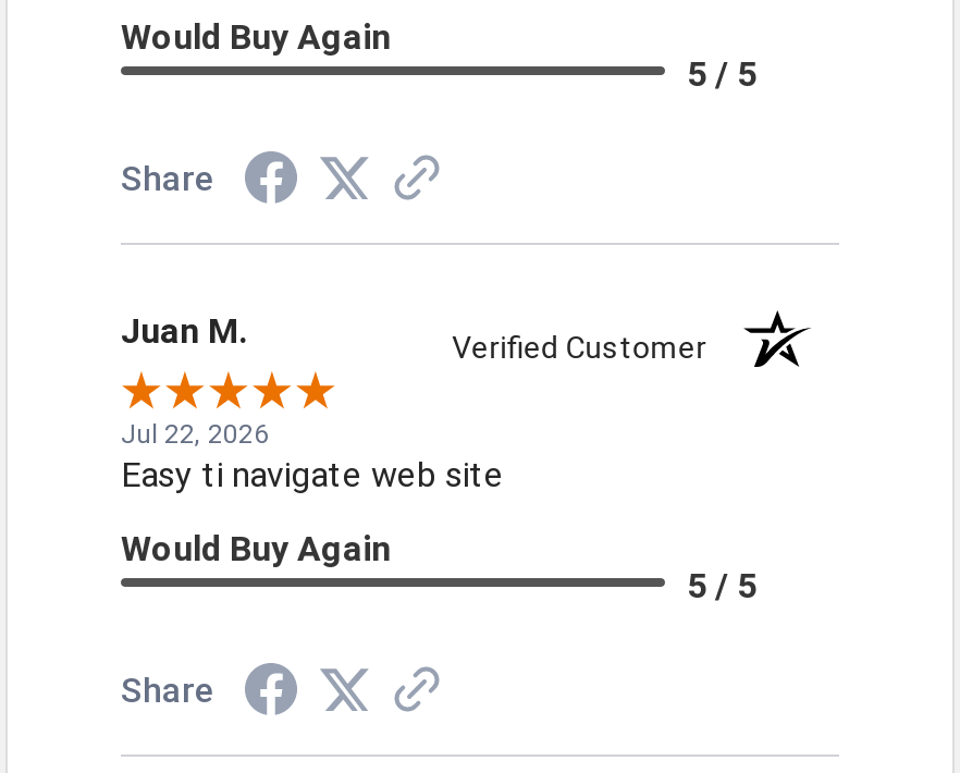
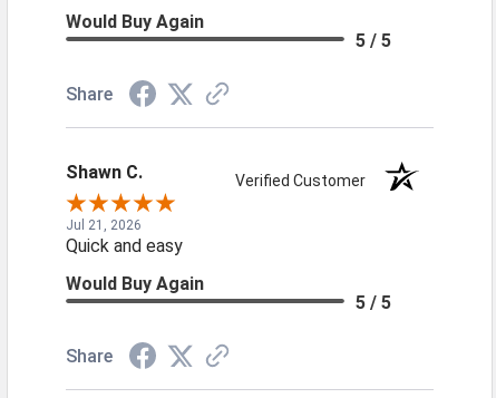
[121,310,247,352] Juan M. -> [66,162,143,183] Shawn C.
[121,419,504,495] Jul 22, 2026 | Easy ti navigate web site -> [66,217,183,256] Jul 21, 2026 | Quick and easy

